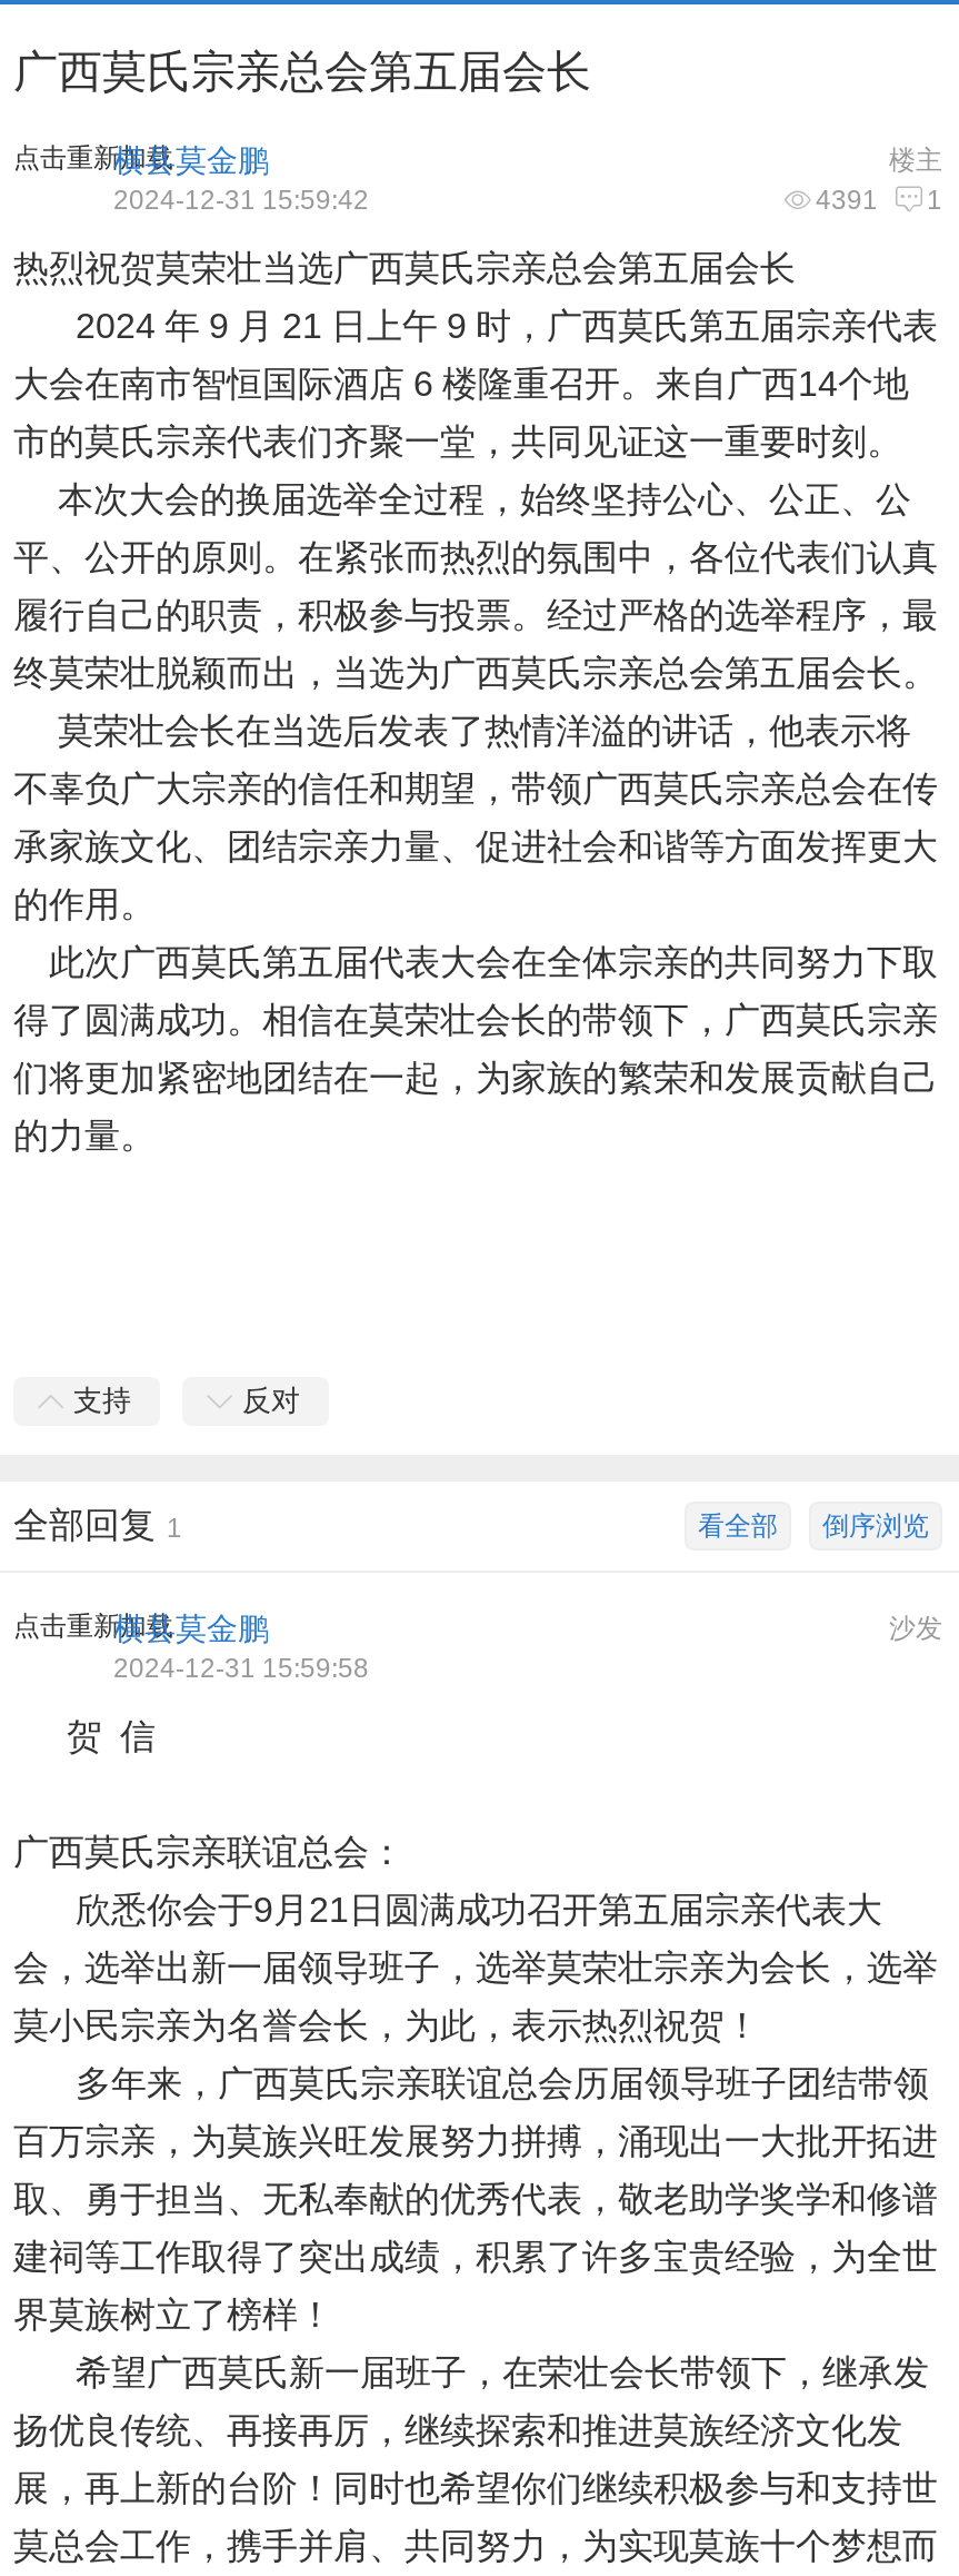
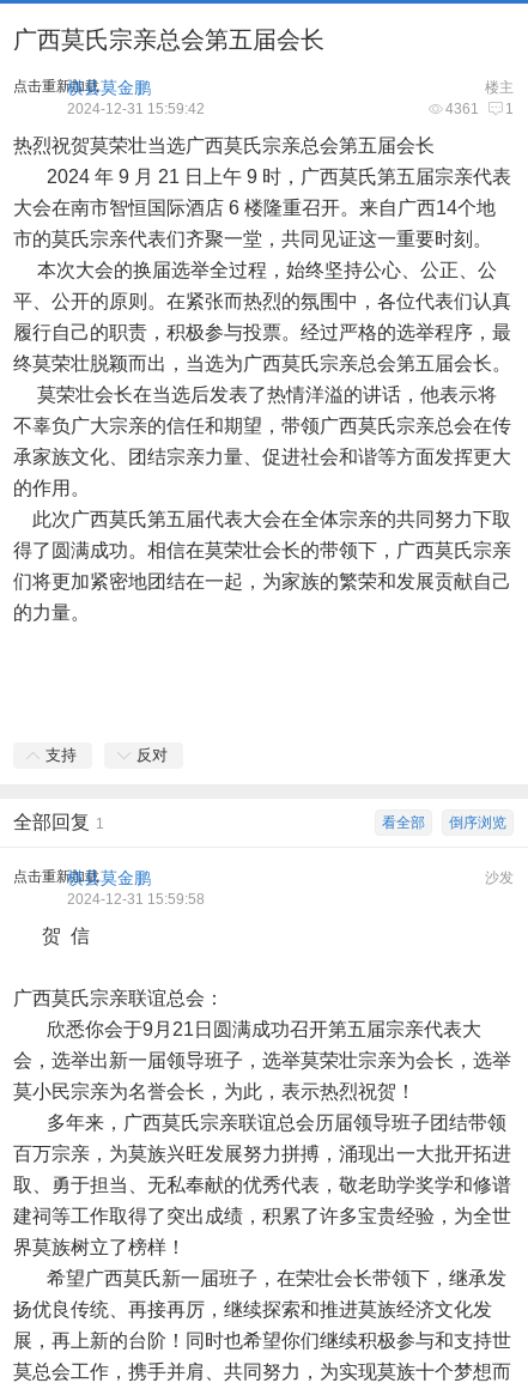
[816,185,942,216] 4391 1 -> [445,101,514,117] 4361 1

